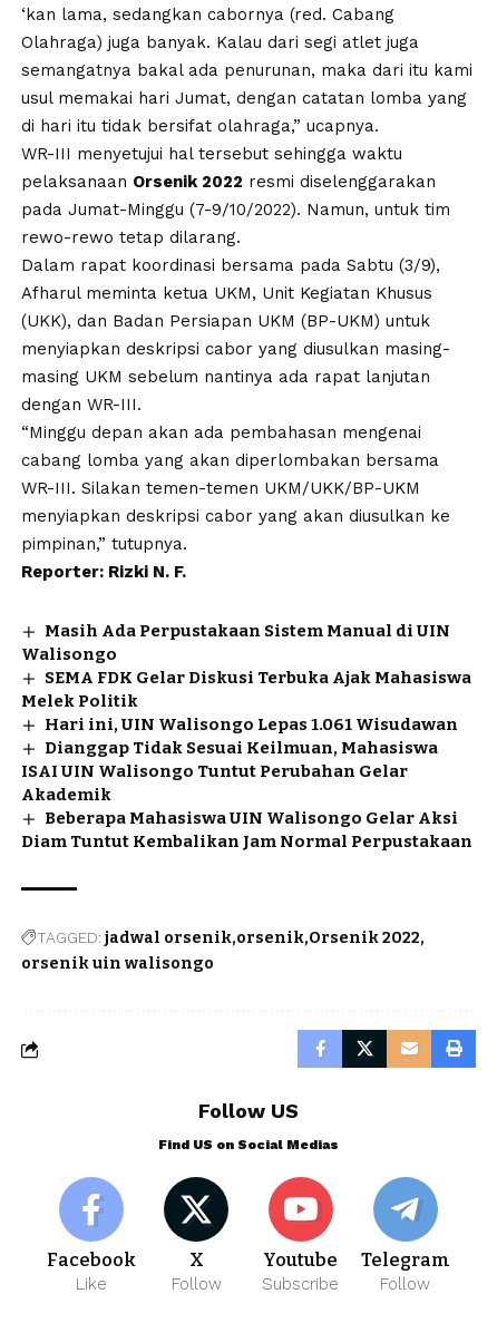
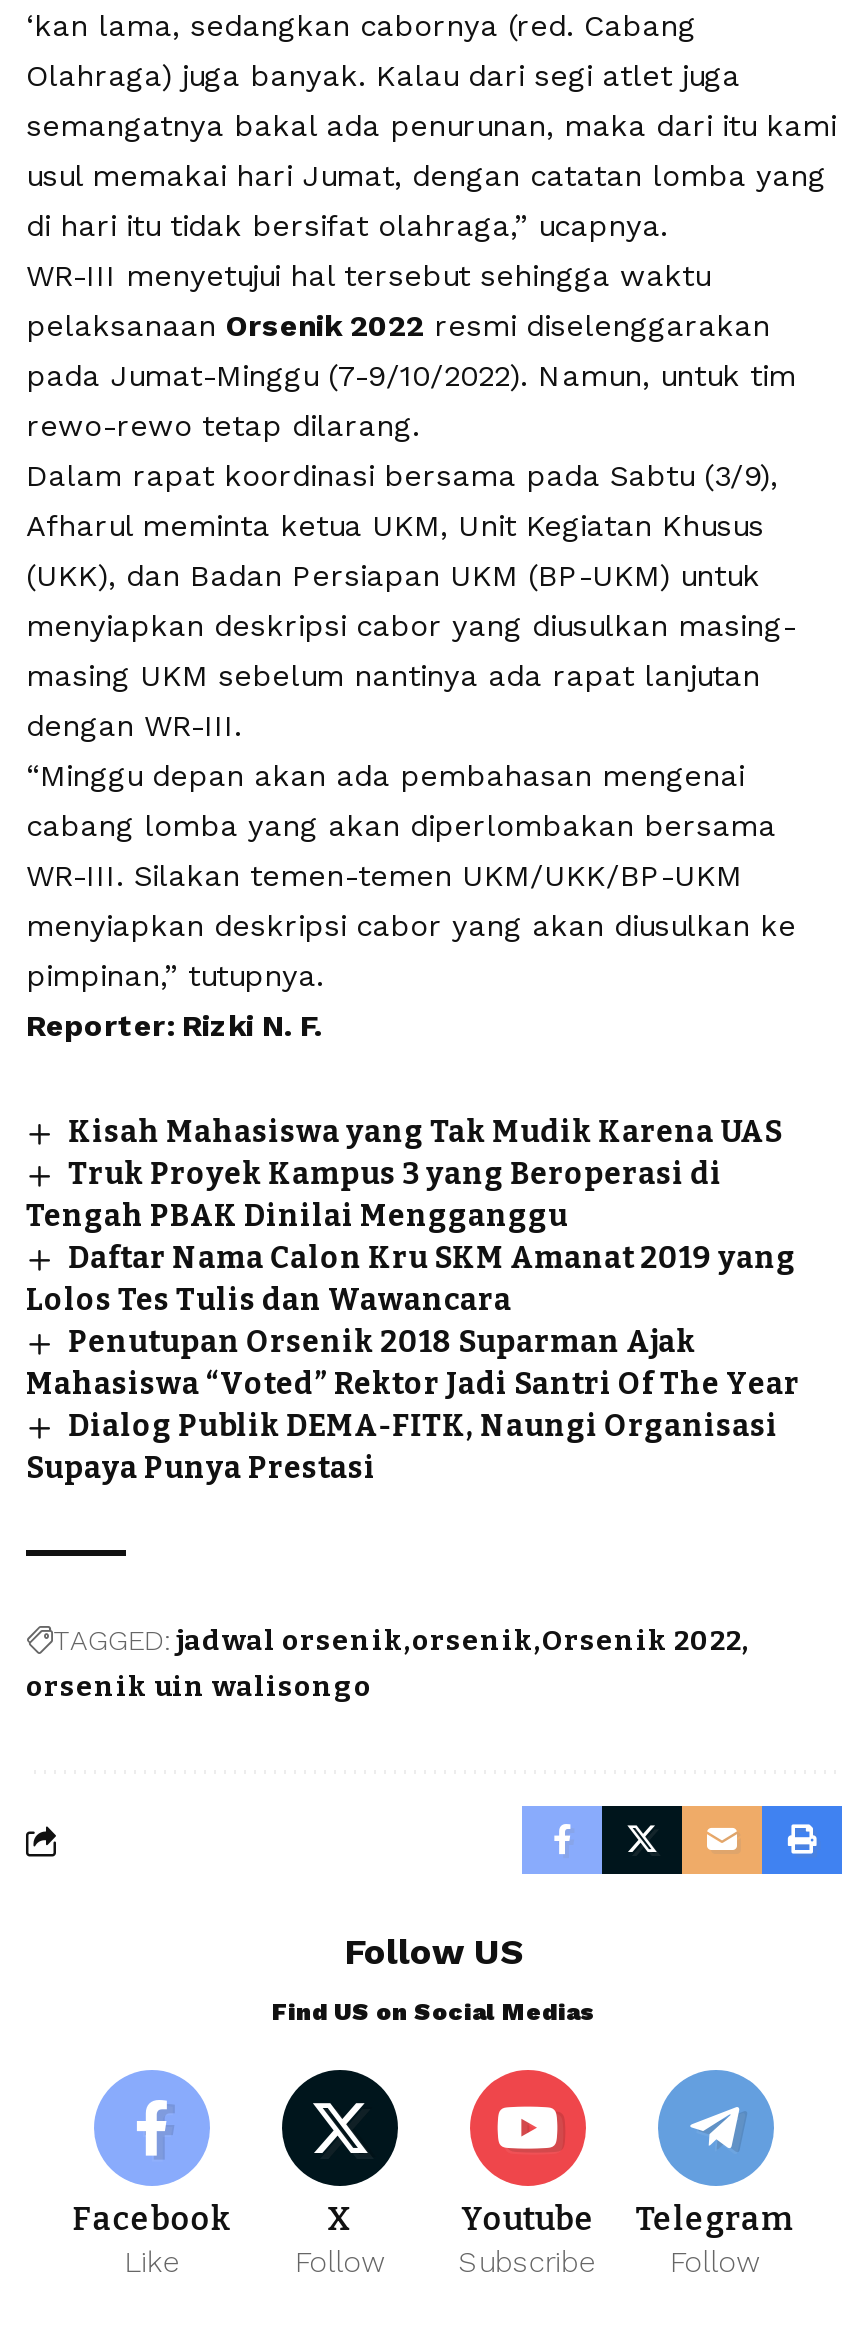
[21,621,472,852] Masih Ada Perpustakaan Sistem Manual di UIN | Walisongo | SEMA FDK Gelar Diskusi Terbuka Ajak Mahasiswa | Melek Politik | Hari ini, UIN Walisongo Lepas 1.061 Wisudawan | Dianggap Tidak Sesuai Keilmuan, Mahasiswa | ISAI UIN Walisongo Tuntut Perubahan Gelar | Akademik | Beberapa Mahasiswa UIN Walisongo Gelar Aksi | Diam Tuntut Kembalikan Jam Normal Perpustakaan -> [26,1114,800,1486] Kisah Mahasiswa yang Tak Mudik Karena UAS | Truk Proyek Kampus 3 yang Beroperasi di | Tengah PBAK Dinilai Mengganggu | Daftar Nama Calon Kru SKM Amanat 2019 yang | Lolos Tes Tulis dan Wawancara | Penutupan Orsenik 2018 Suparman Ajak | Mahasiswa “Voted” Rektor Jadi Santri Of The Year | Dialog Publik DEMA-FITK, Naungi Organisasi | Supaya Punya Prestasi

